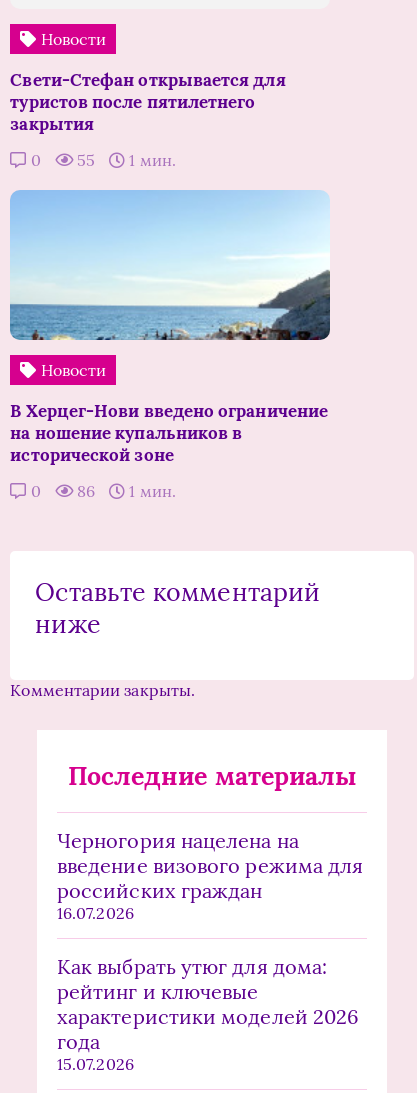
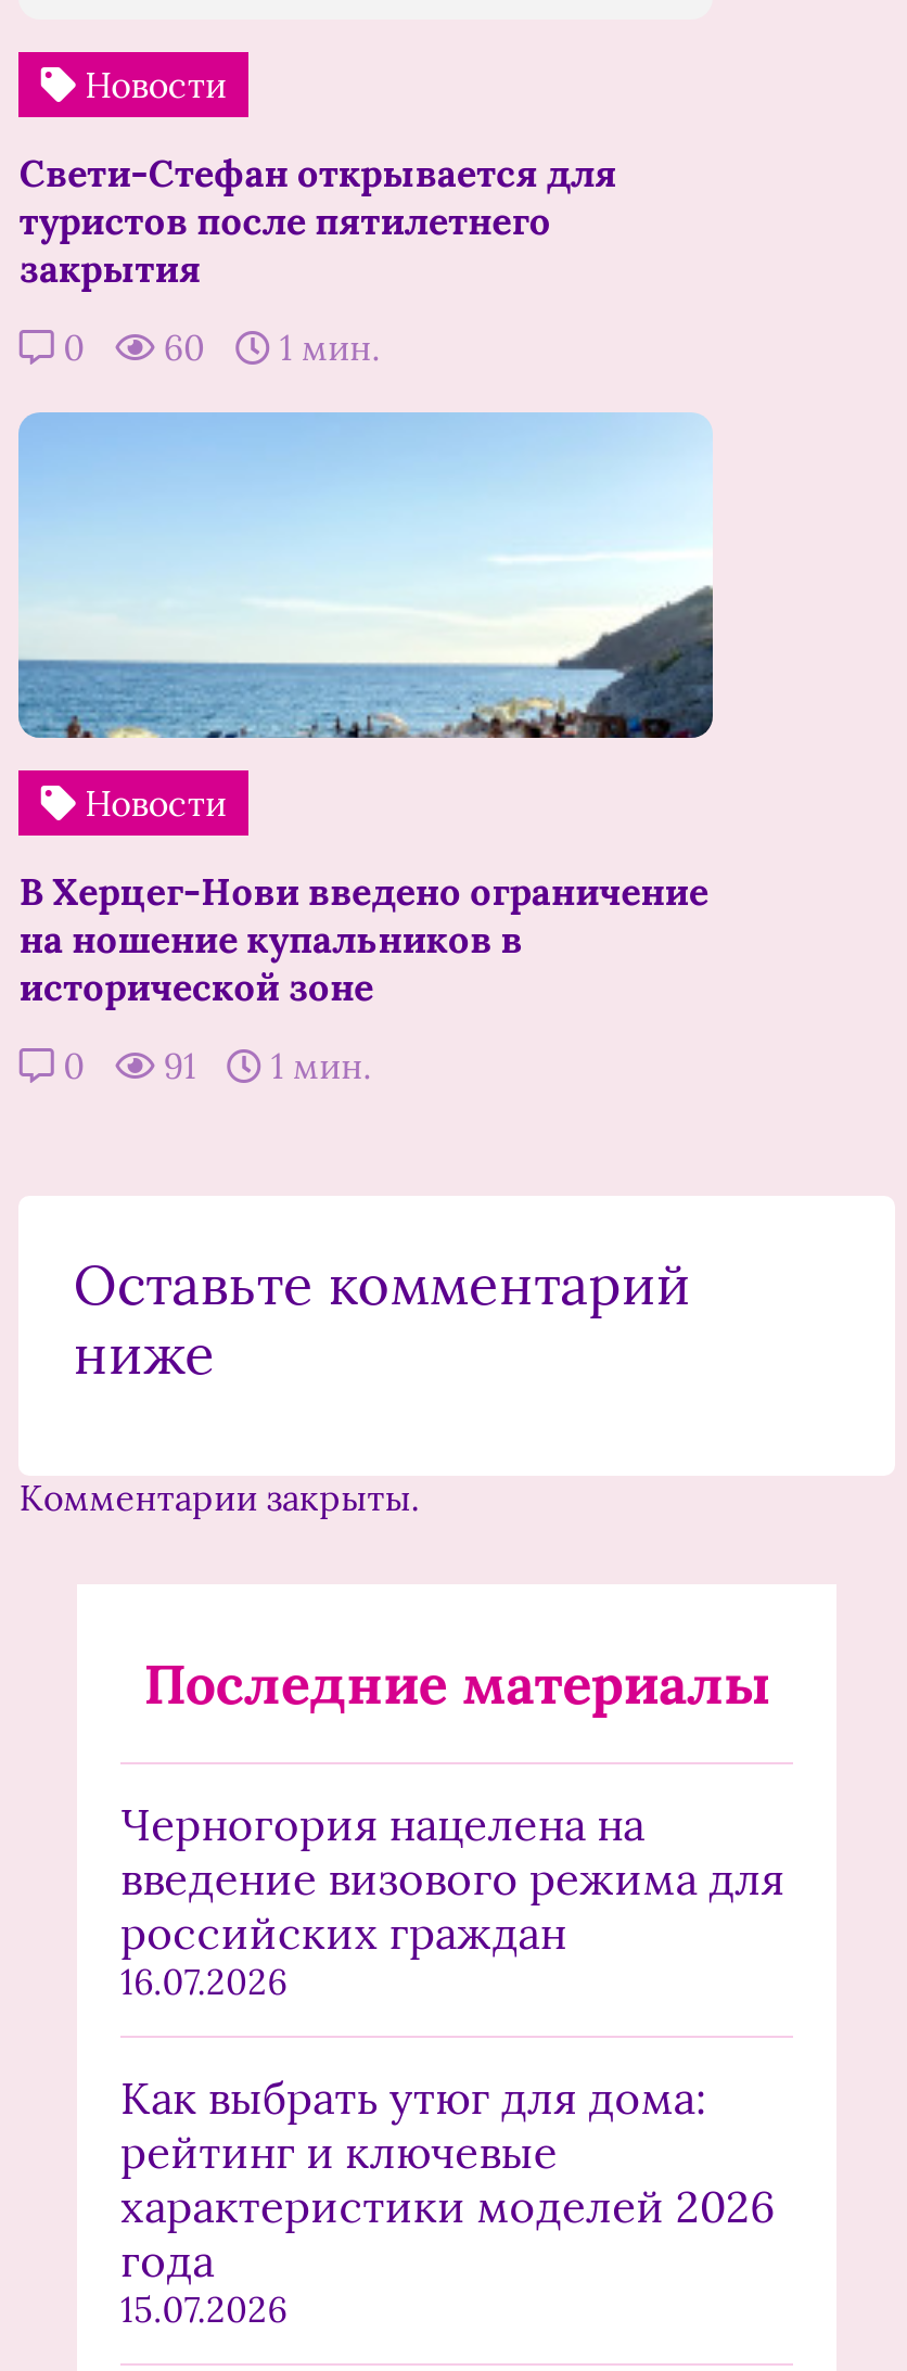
[26,150,176,170] 0 55 1 мин. -> [54,326,380,370] 0 60 1 мин.
[26,481,176,501] 0 86 1 мин. -> [54,1045,372,1088] 0 91 1 мин.

